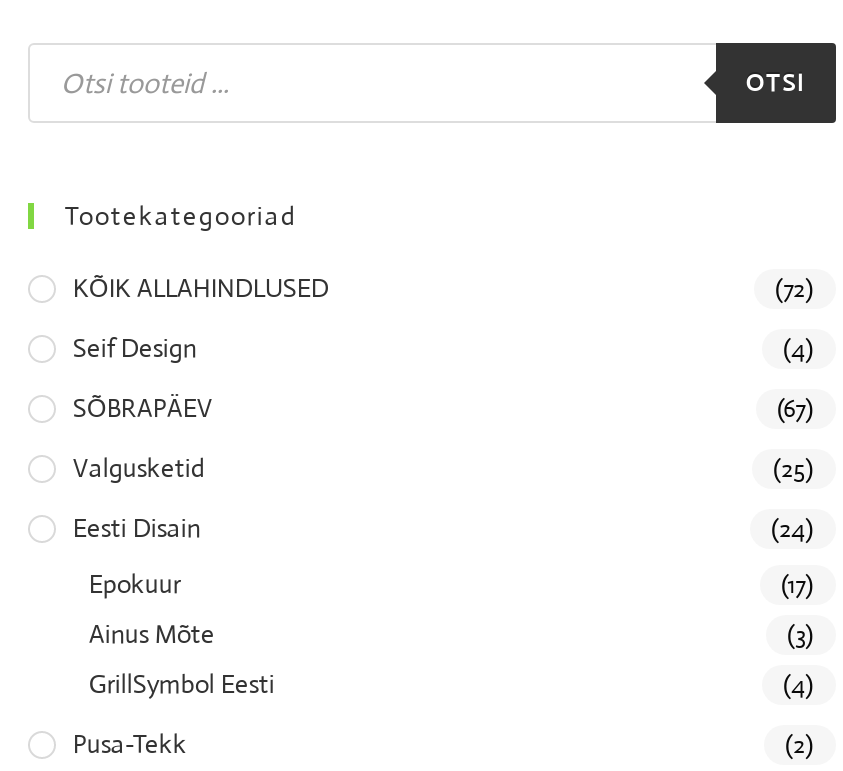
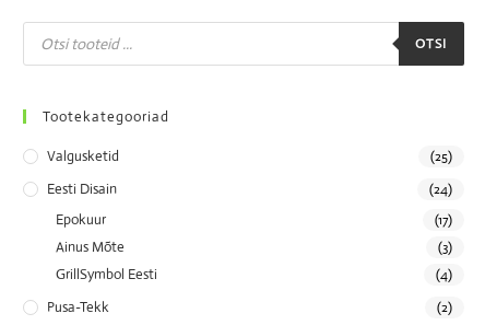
[73,272,813,426] KÕIK ALLAHINDLUSED | (72) | Seif Design | (4) | SÕBRAPÄEV | (67) -> none

